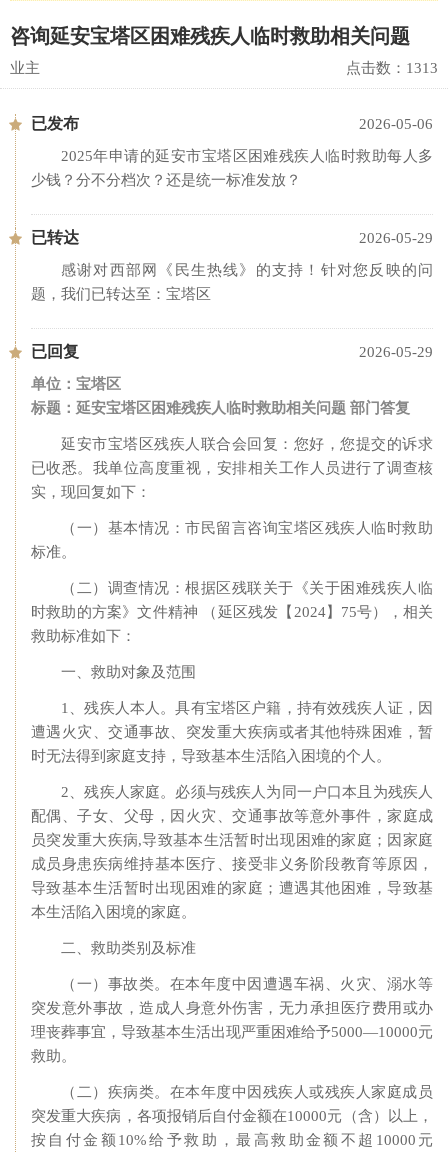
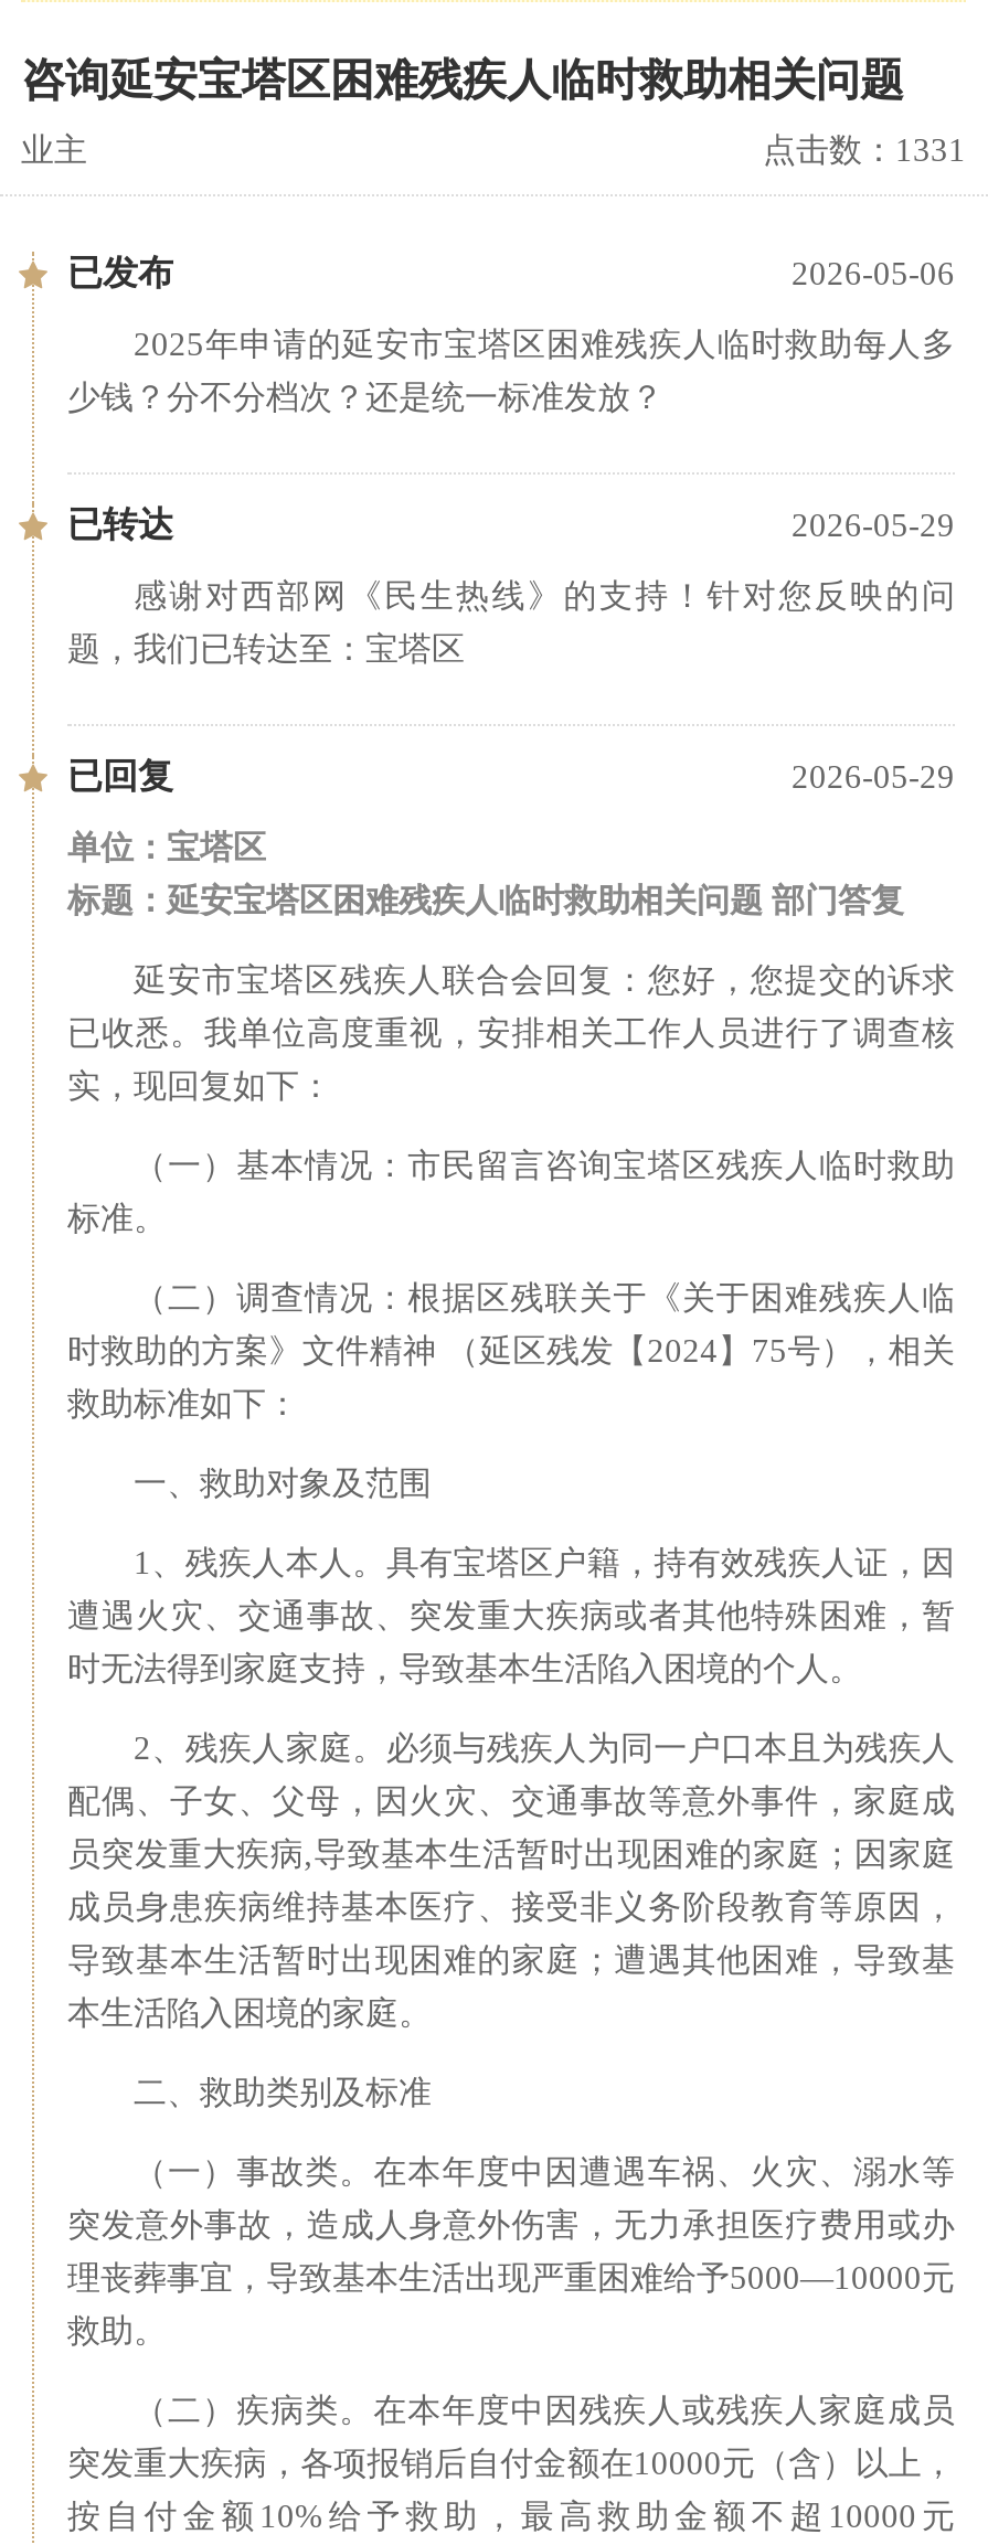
[346,60,438,76] 点击数：1313 -> [763,132,966,168] 点击数：1331

